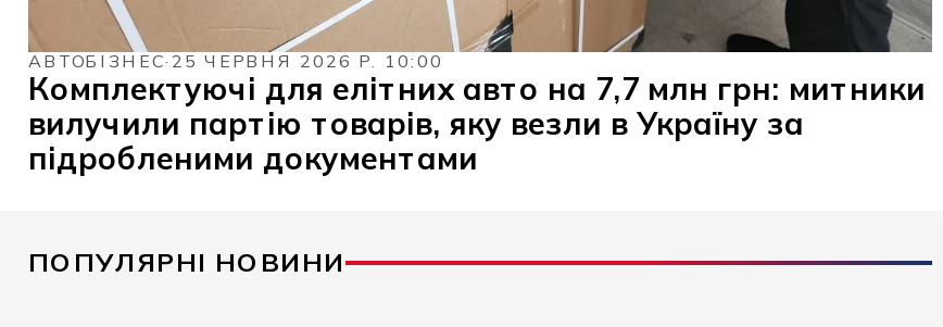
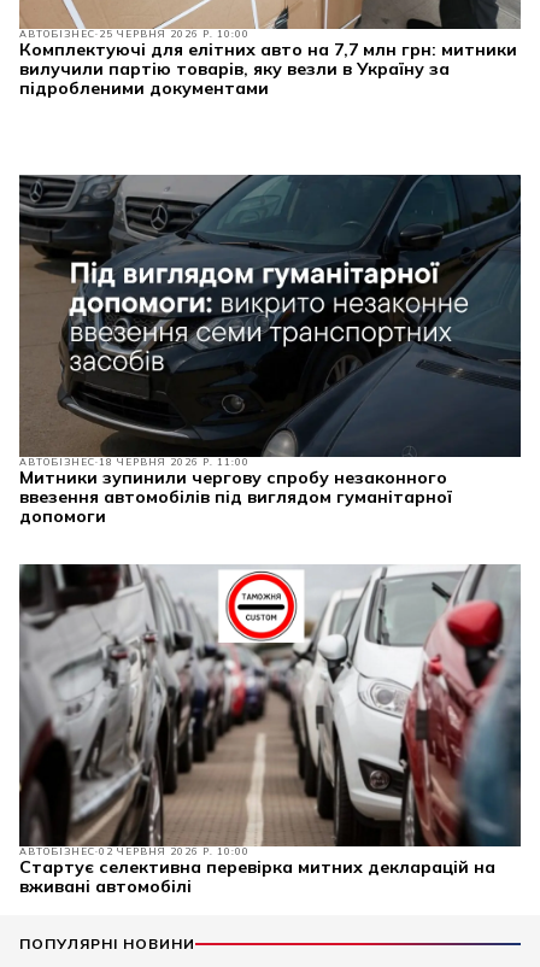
none -> [18,174,521,527] [image] | АВТОБІЗНЕС 18 ЧЕРВНЯ 2026 Р. 11:00 | Митники зупинили чергову спробу незаконного | ввезення автомобілів під виглядом гуманітарної | допомоги
none -> [18,563,522,898] [image] | АВТОБІЗНЕС 02 ЧЕРВНЯ 2026 Р. 10:00 | Cтартує селективна перевірка митних декларацій на | вживані автомобілі

